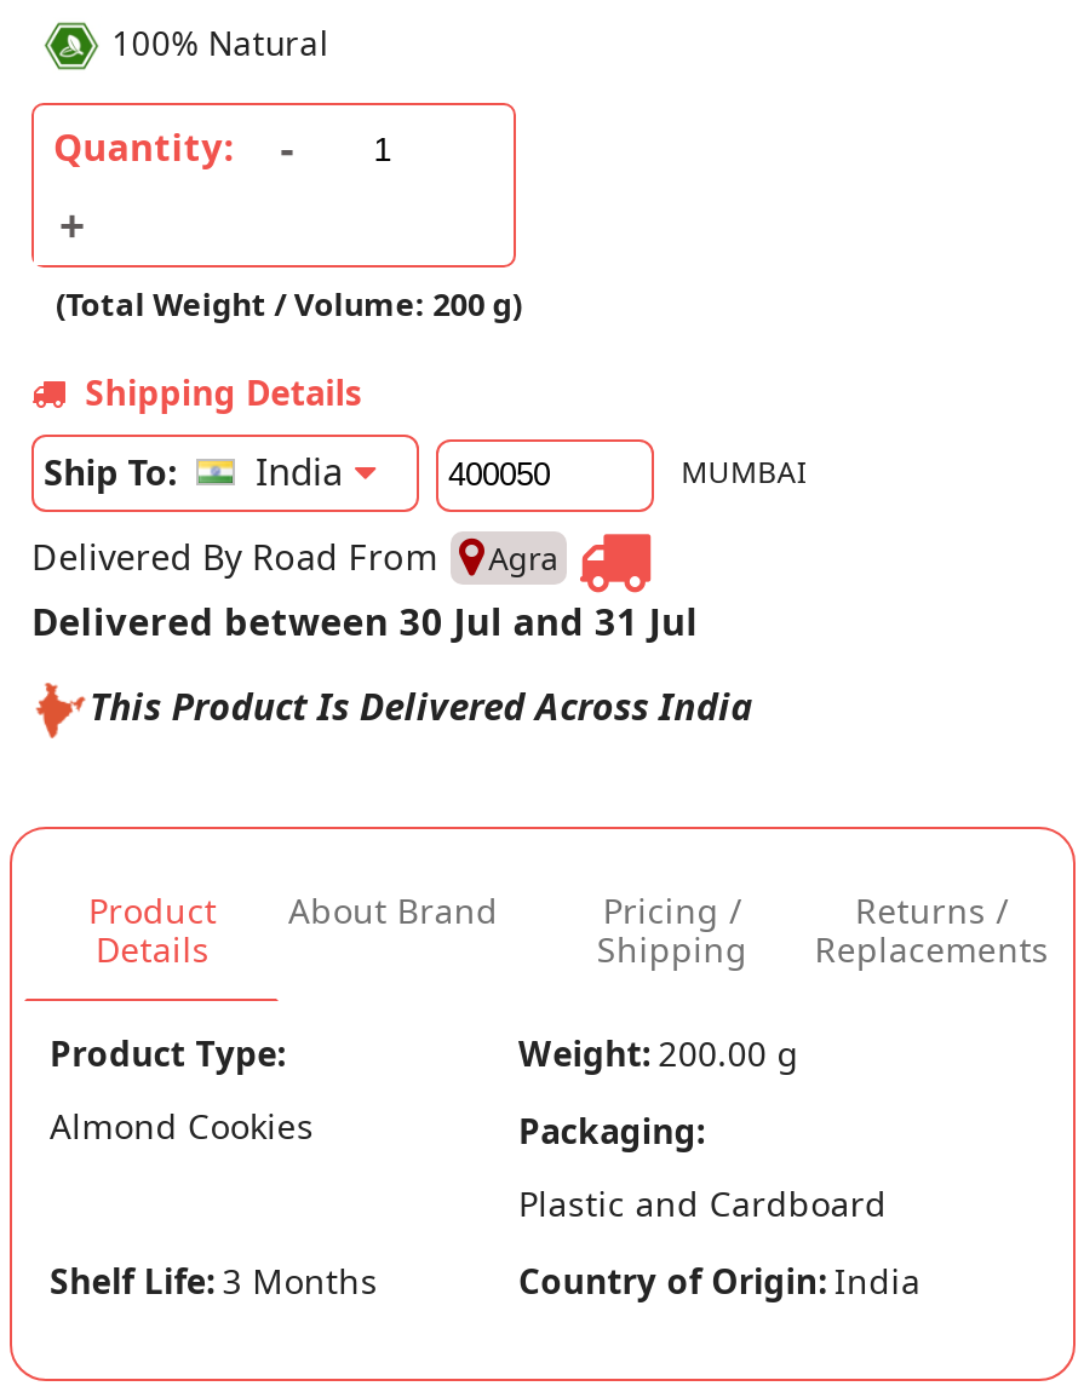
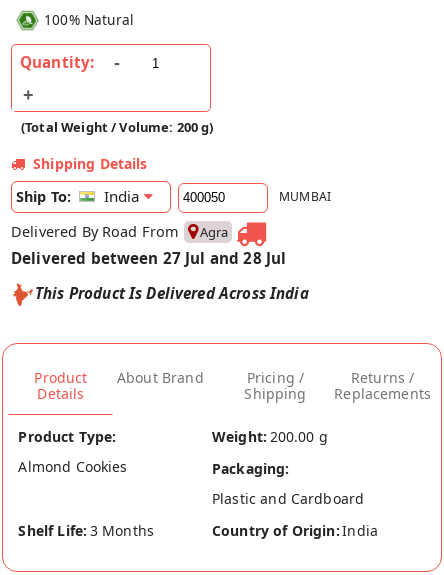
[31,597,698,645] Delivered between 30 Jul and 31 Jul -> [11,248,286,268] Delivered between 27 Jul and 28 Jul

